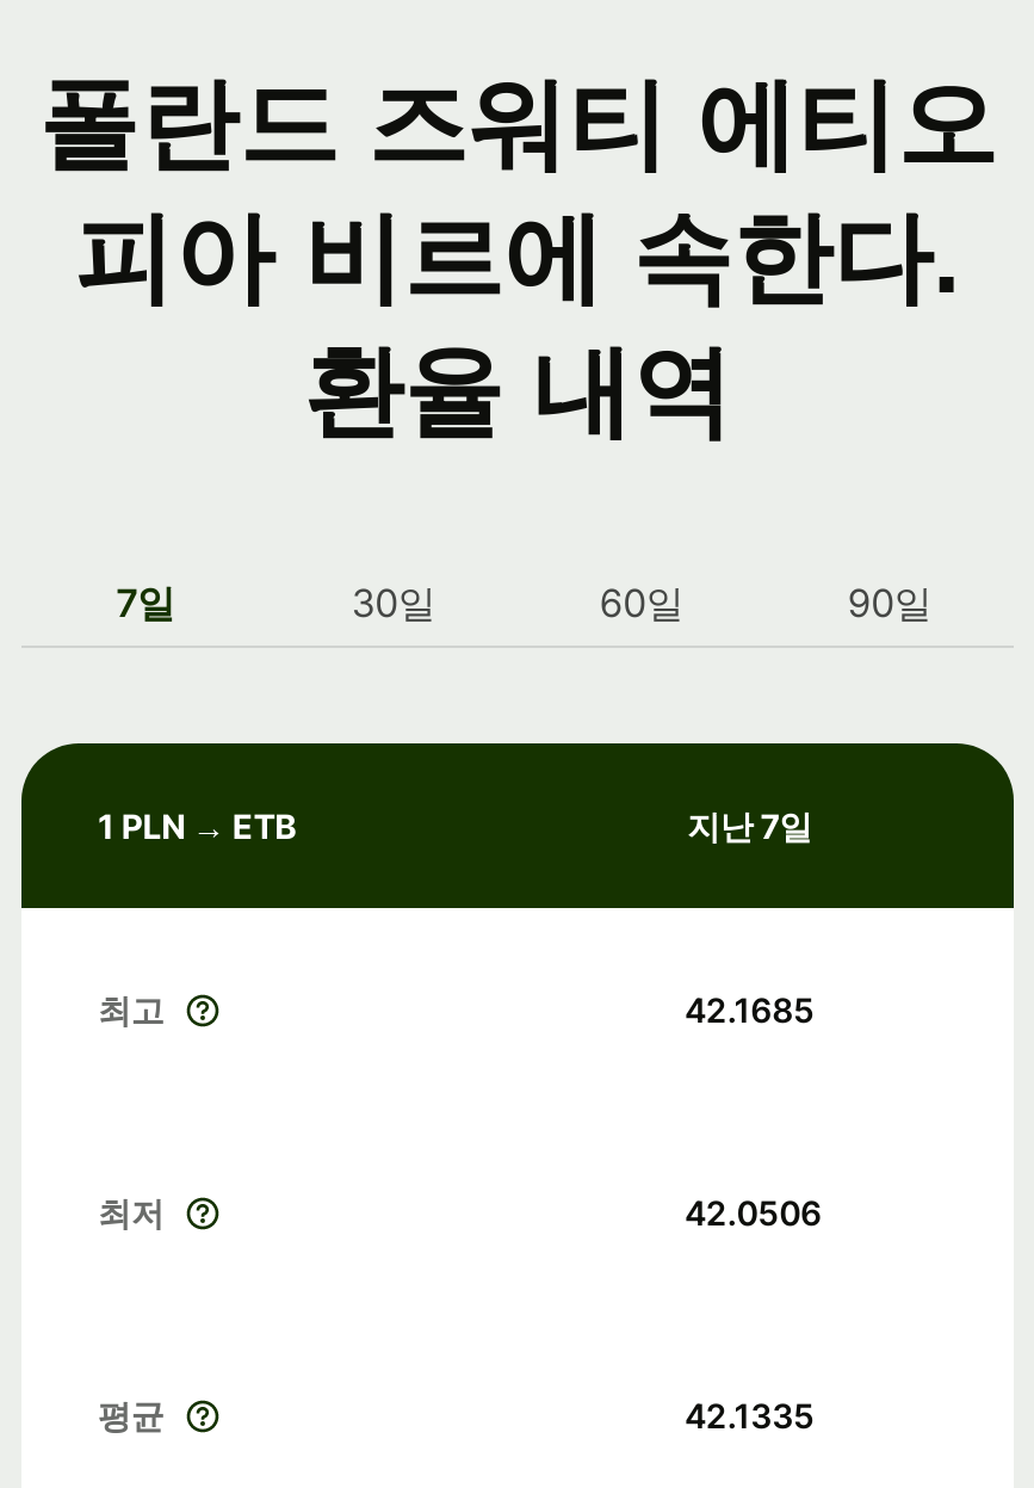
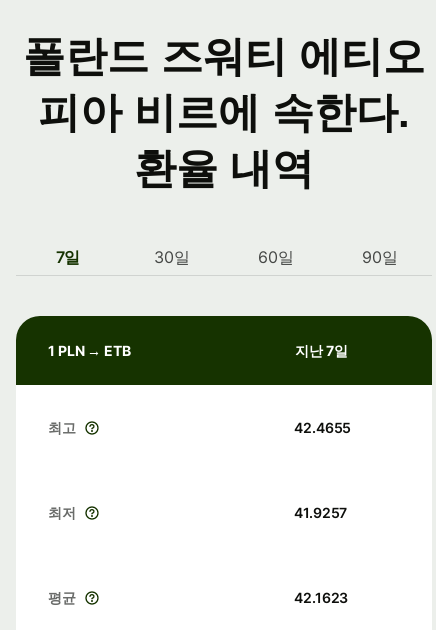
[685,989,814,1030] 42.1685 -> [294,419,351,436] 42.4655
[685,1192,821,1233] 42.0506 -> [294,504,347,521] 41.9257
[685,1395,814,1435] 42.1335 -> [294,589,348,606] 42.1623

